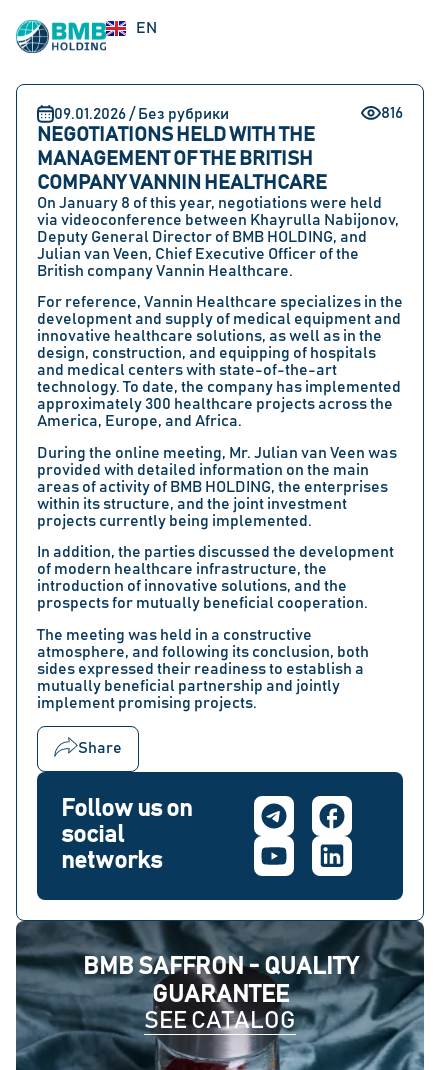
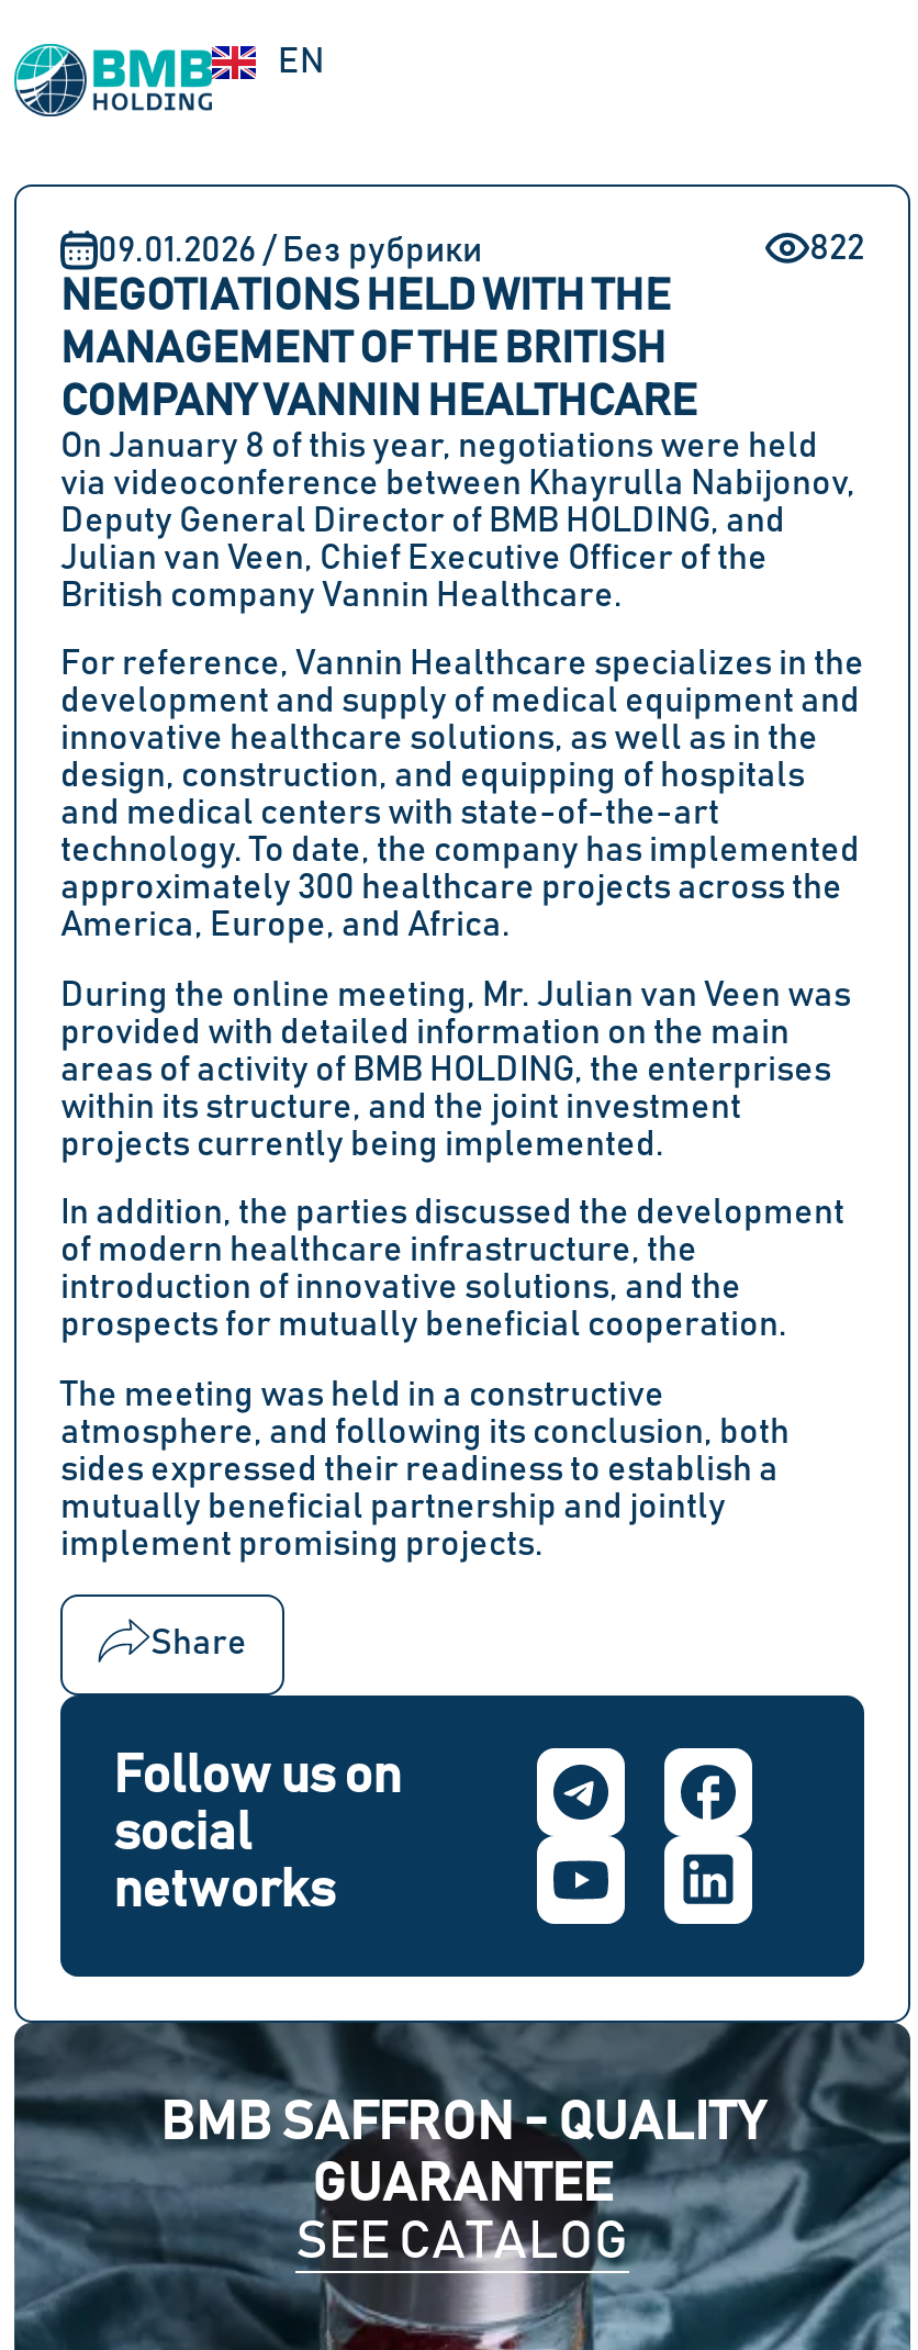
[381,105,403,121] 816 -> [809,231,864,266] 822

